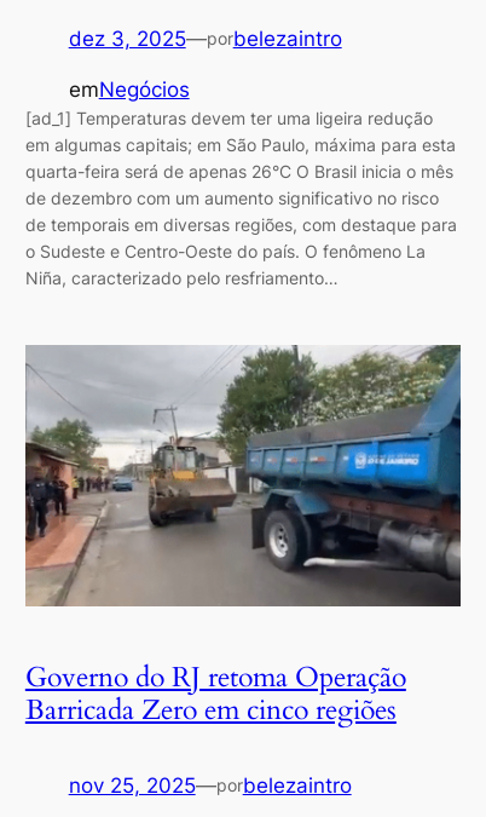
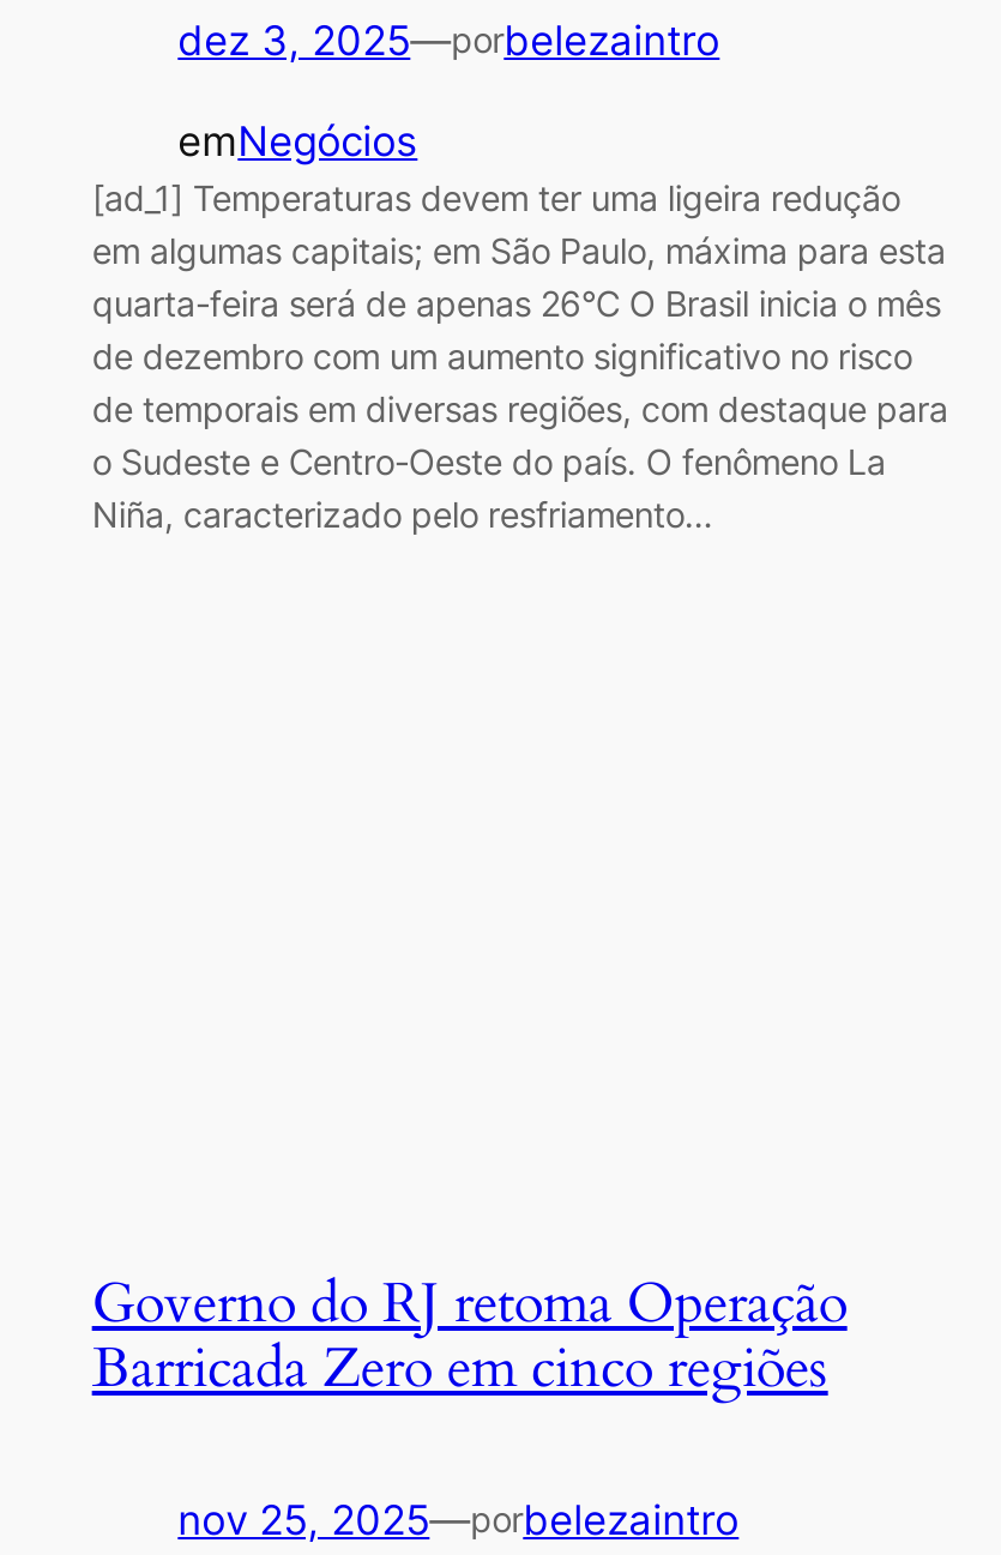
[24,344,462,608] [image] -> none

